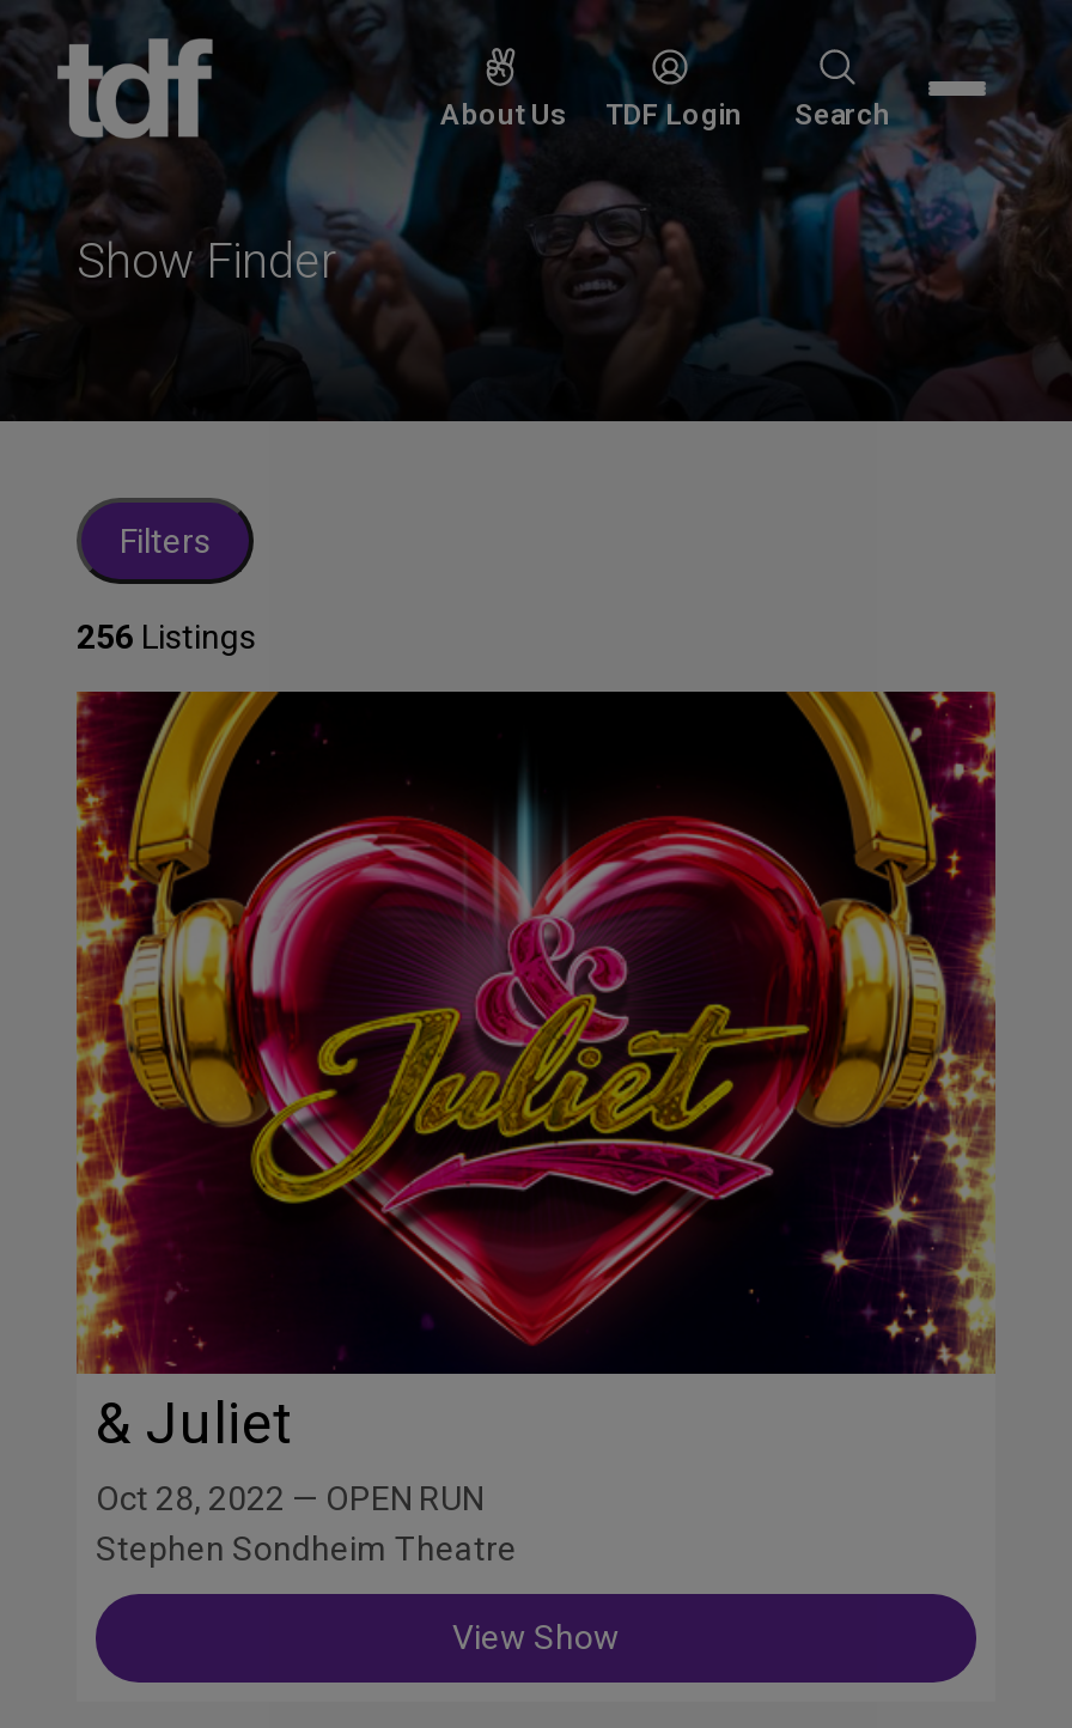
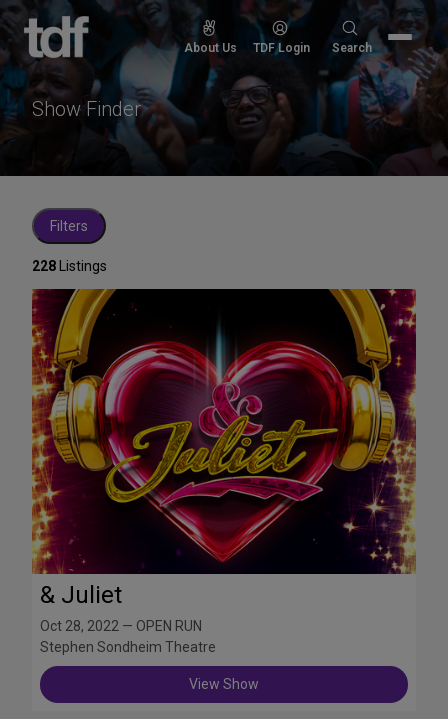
[77,617,256,656] 256 Listings -> [32,258,107,274] 228 Listings

